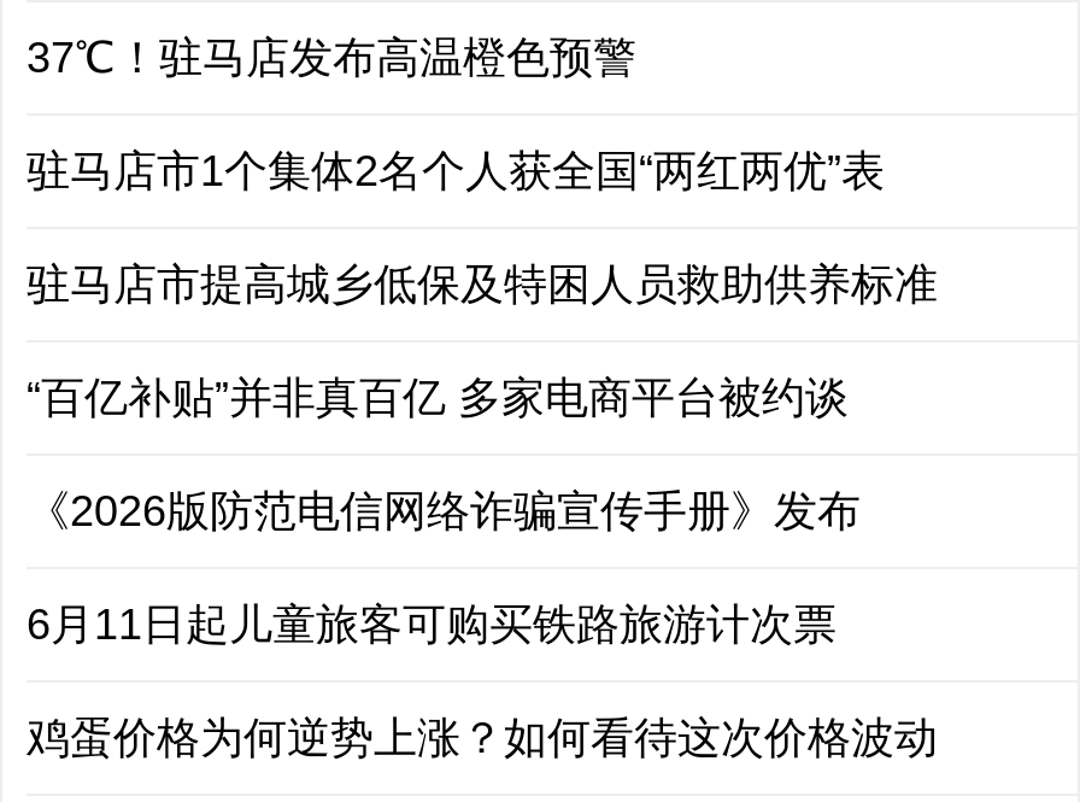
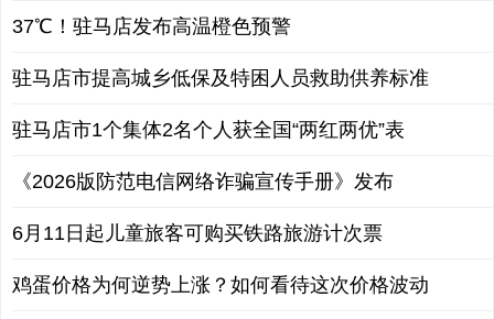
moved [27,147,885,195] -> [12,119,405,141]: 驻马店市1个集体2名个人获全国“两红两优”表
[27,374,849,422] “百亿补贴”并非真百亿 多家电商平台被约谈 -> none

